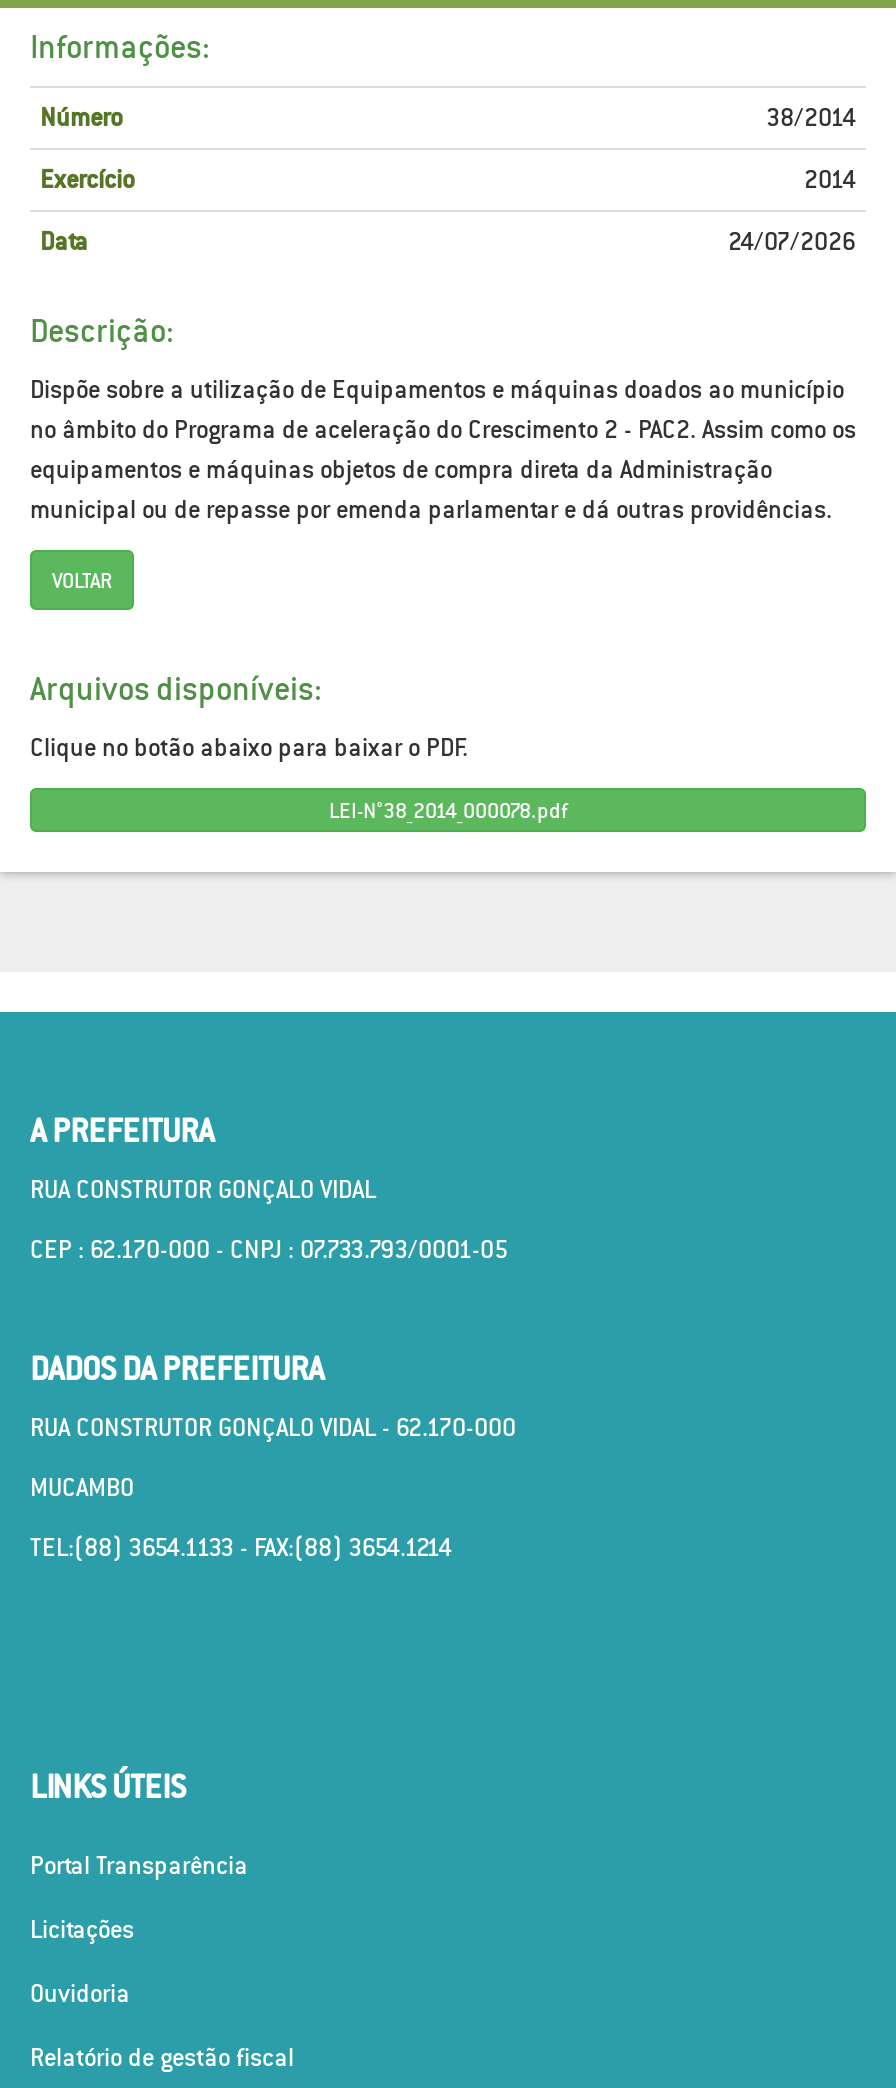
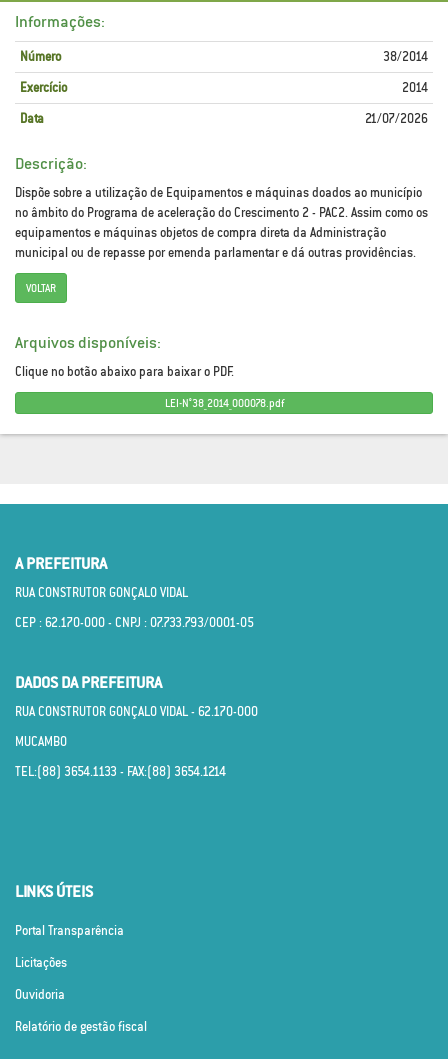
[728,227,856,257] 24/07/2026 -> [365,111,428,126] 21/07/2026

